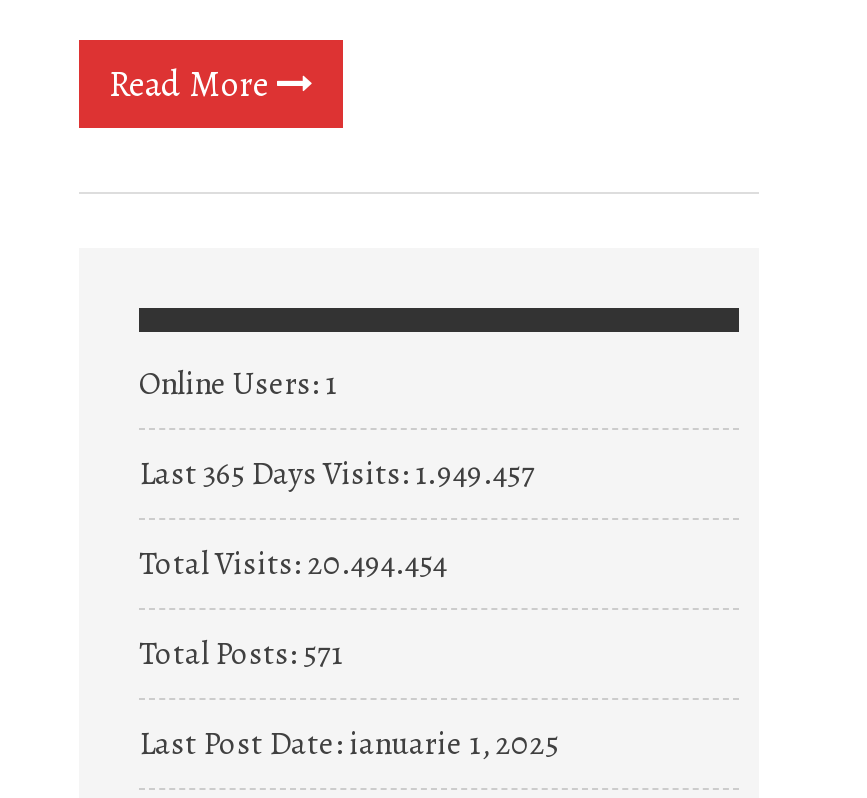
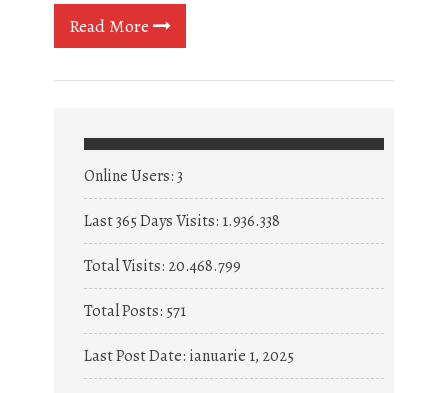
[139,362,337,406] Online Users: 1 -> [84,165,183,187] Online Users: 3
[139,452,535,496] Last 365 Days Visits: 1.949.457 -> [84,210,280,232] Last 365 Days Visits: 1.936.338
[139,542,447,586] Total Visits: 20.494.454 -> [84,255,241,277] Total Visits: 20.468.799

